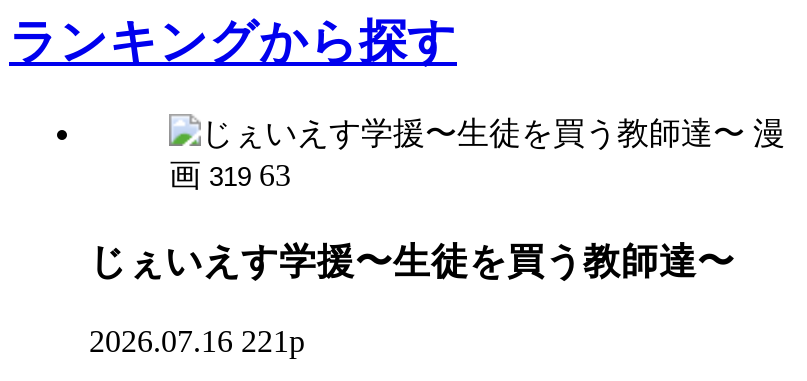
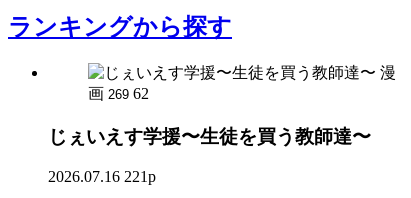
[169,158,291,192] 画 319 63 -> [88,85,149,102] 画 269 62

